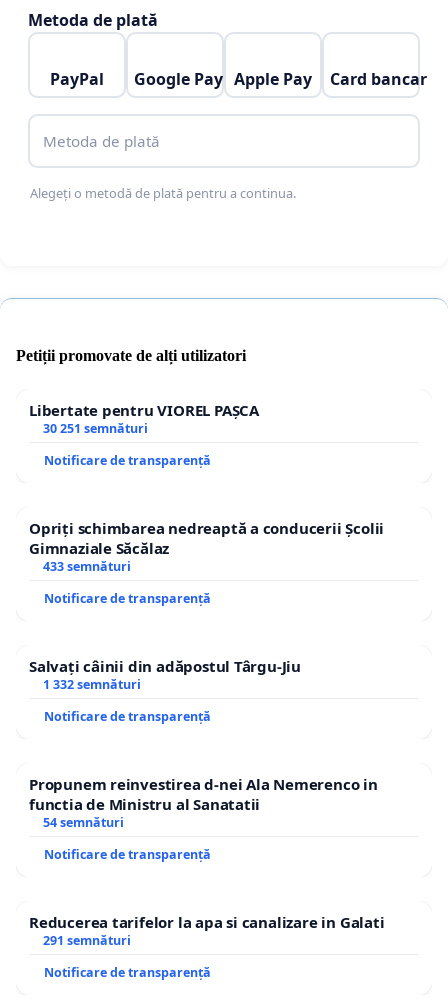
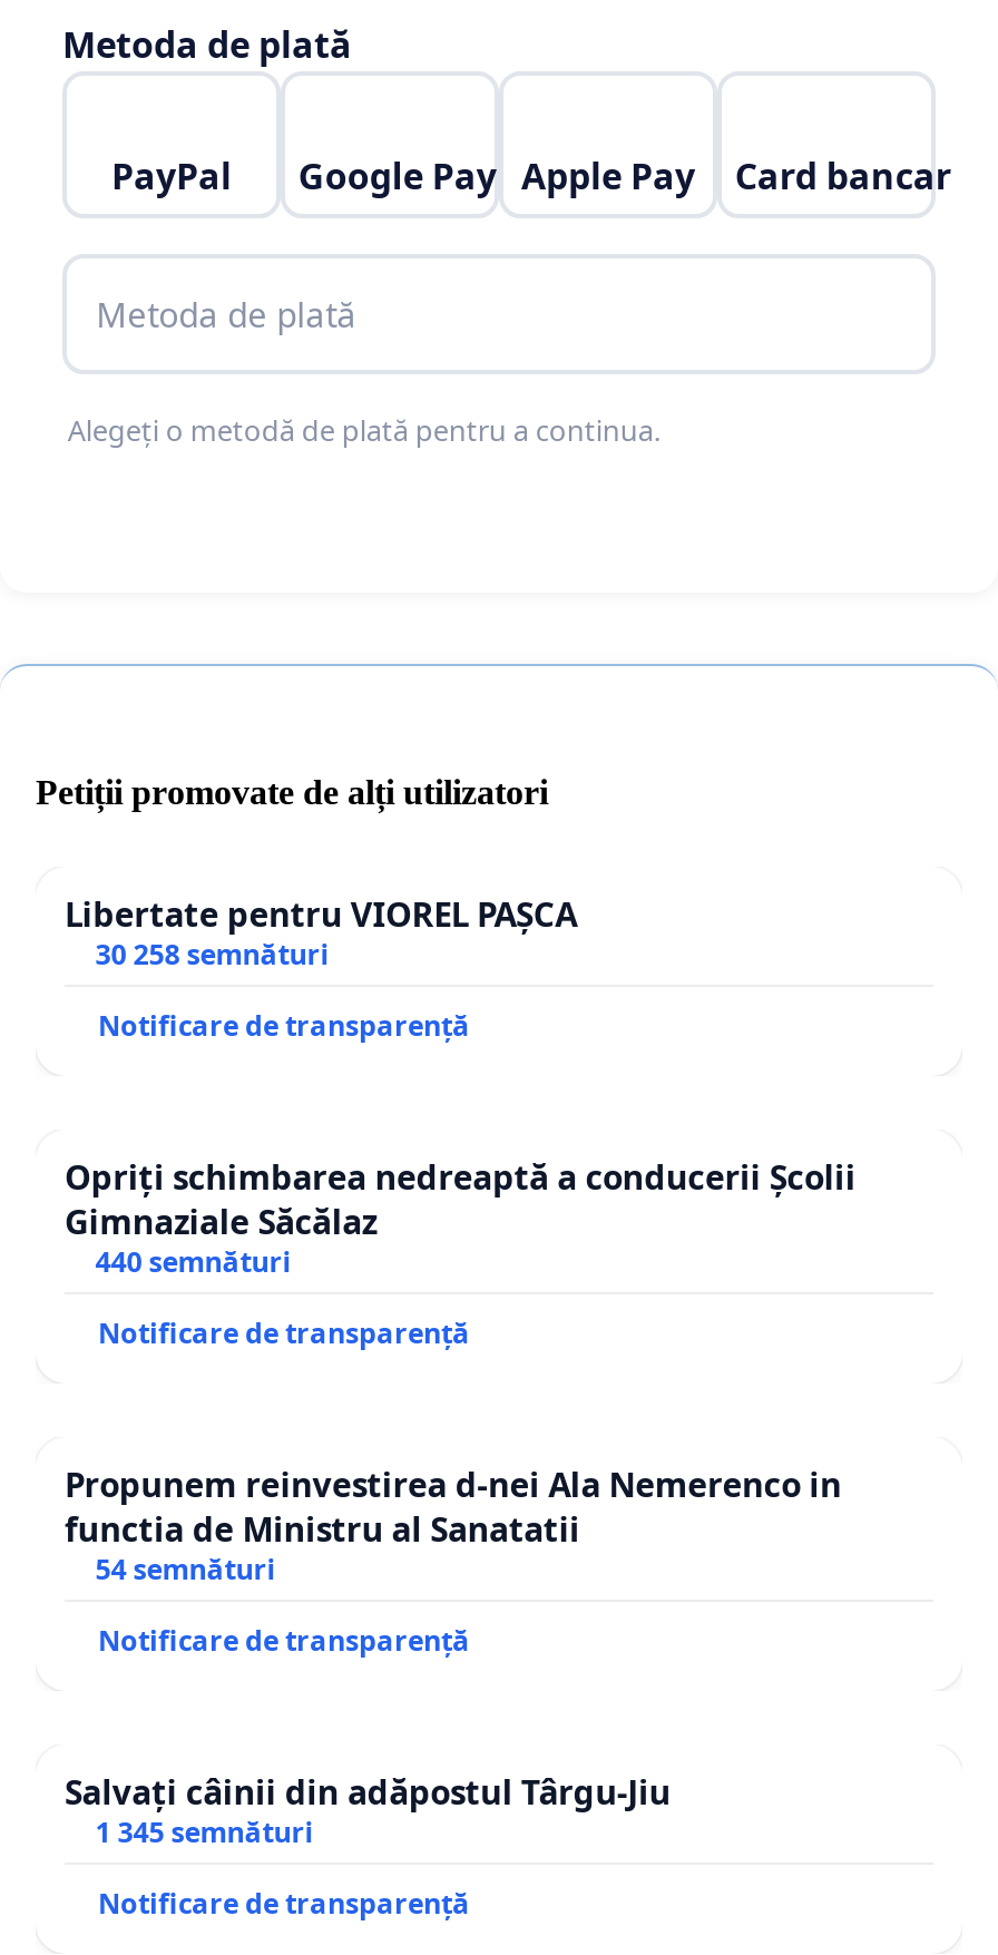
[43,420,148,437] 30 251 semnături -> [95,937,329,974] 30 258 semnături
[43,558,211,693] 433 semnături | Notificare de transparență | 1 332 semnături -> [95,1244,291,1282] 440 semnături
moved [29,656,301,676] -> [65,1770,671,1814]: Salvați câinii din adăpostul Târgu-Jiu
[29,912,384,949] Reducerea tarifelor la apa si canalizare in Galati | 291 semnături -> [95,1814,314,1852] 1 345 semnături

